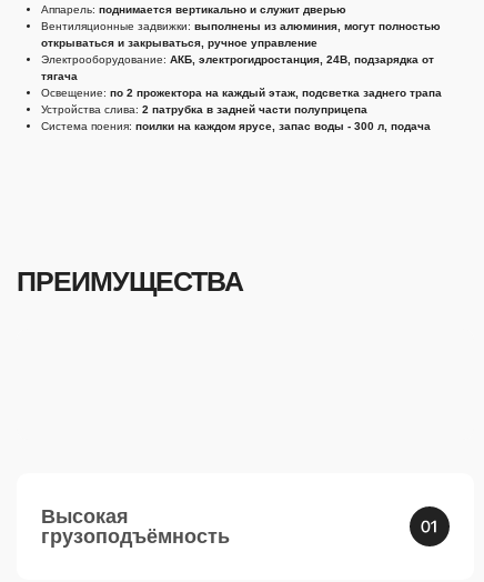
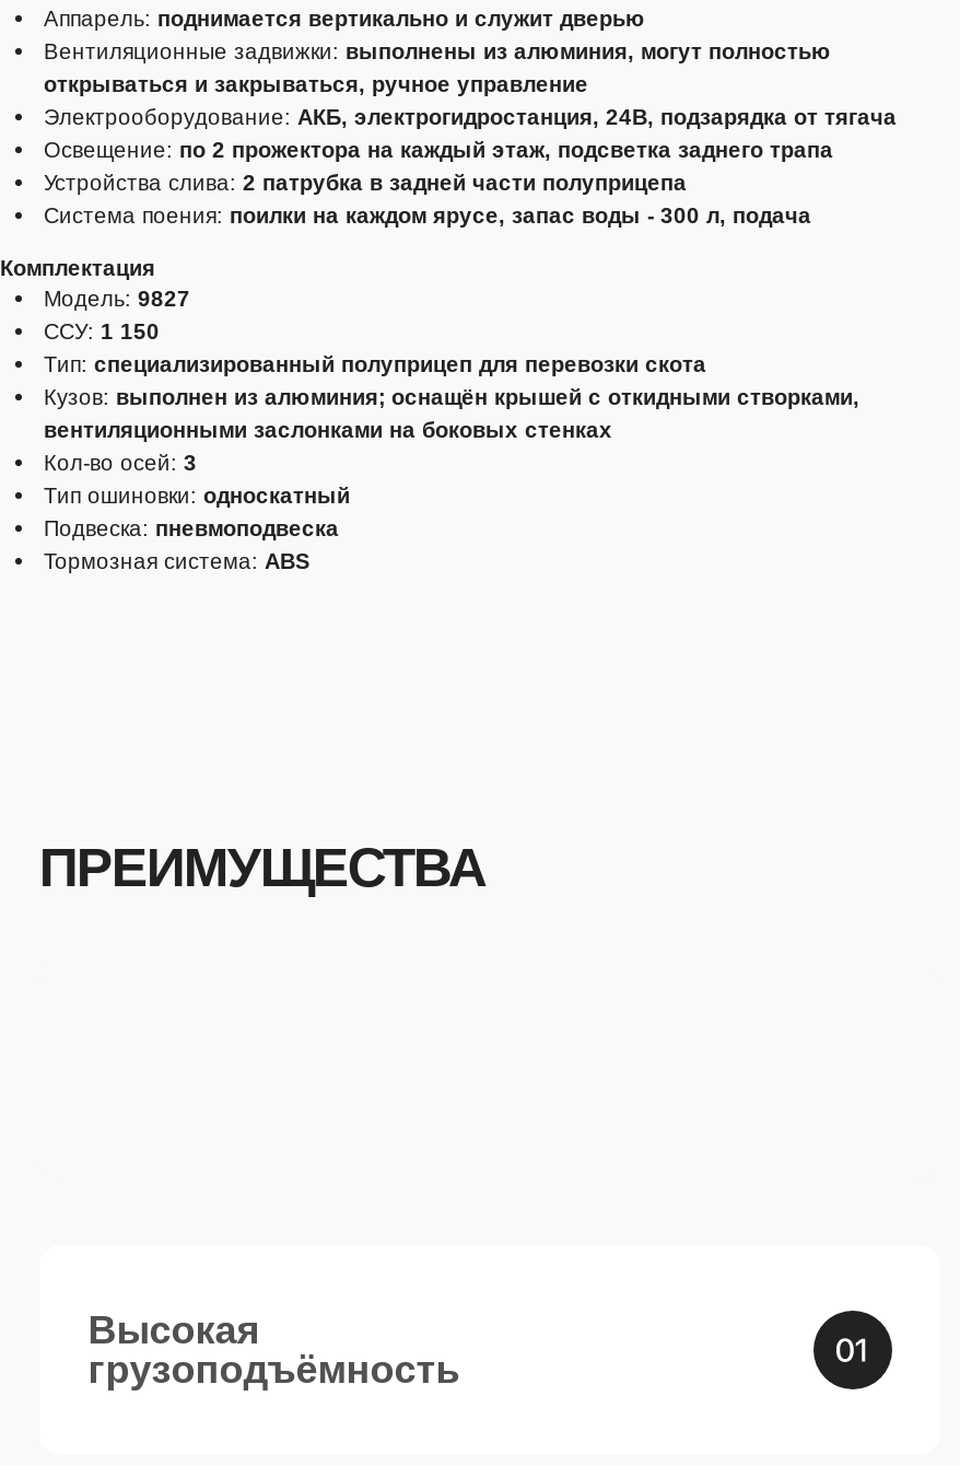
none -> [0,256,859,573] Комплектация | Модель: 9827 | ССУ: 1 150 | Тип: специализированный полуприцеп для перевозки скота | Кузов: выполнен из алюминия; оснащён крышей с откидными створками, | вентиляционными заслонками на боковых стенках | Кол-во осей: 3 | Тип ошиновки: односкатный | Подвеска: пневмоподвеска | Тормозная система: ABS

